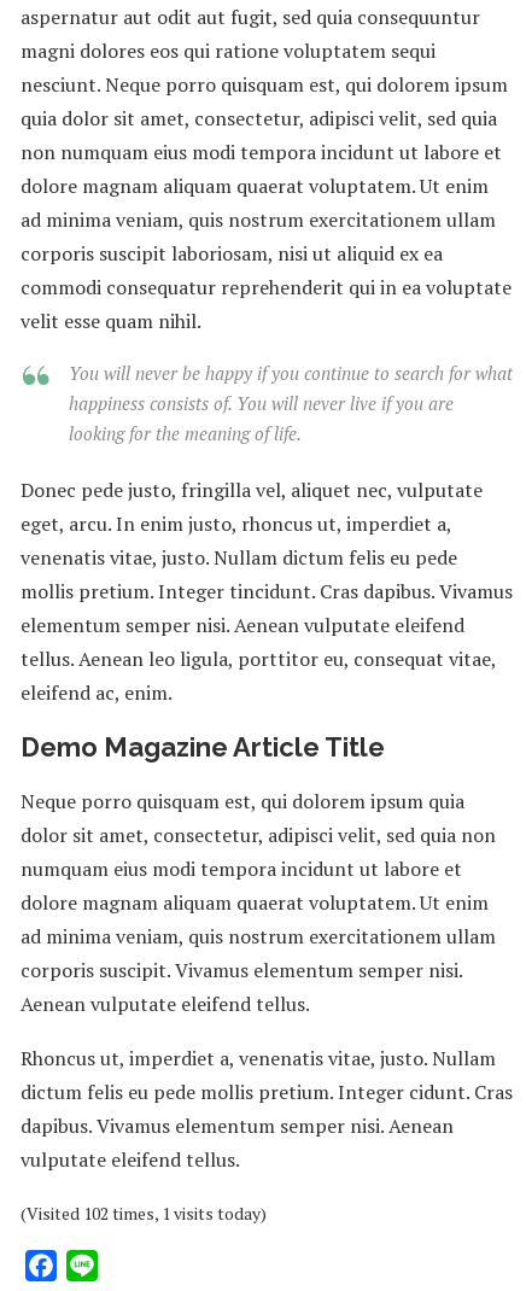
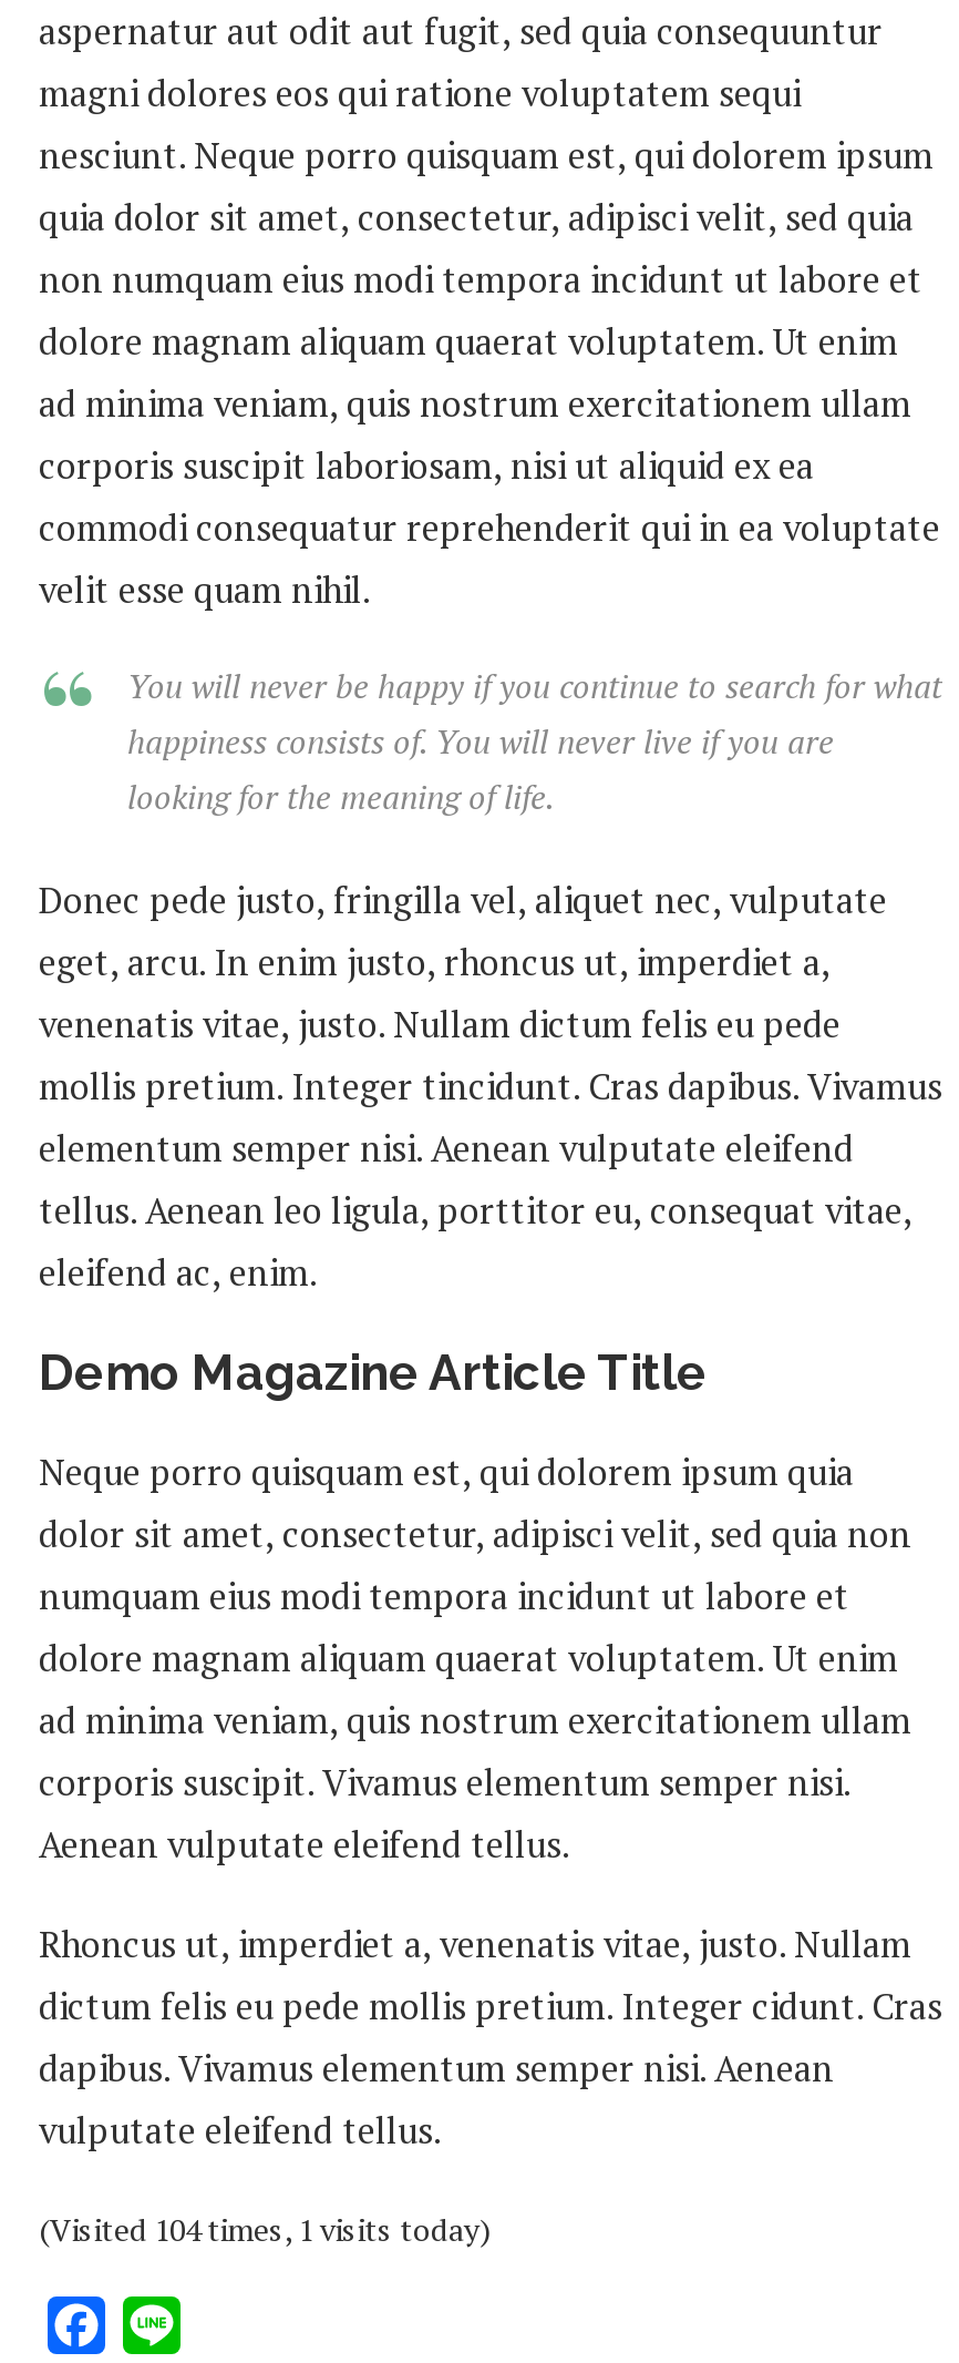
[21,1202,267,1225] (Visited 102 times, 1 visits today) -> [39,2209,491,2251] (Visited 104 times, 1 visits today)

